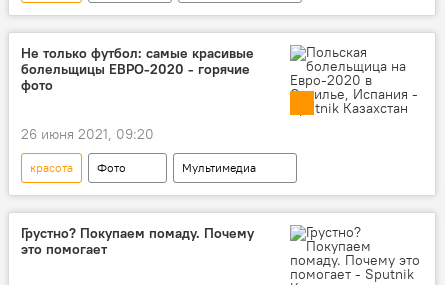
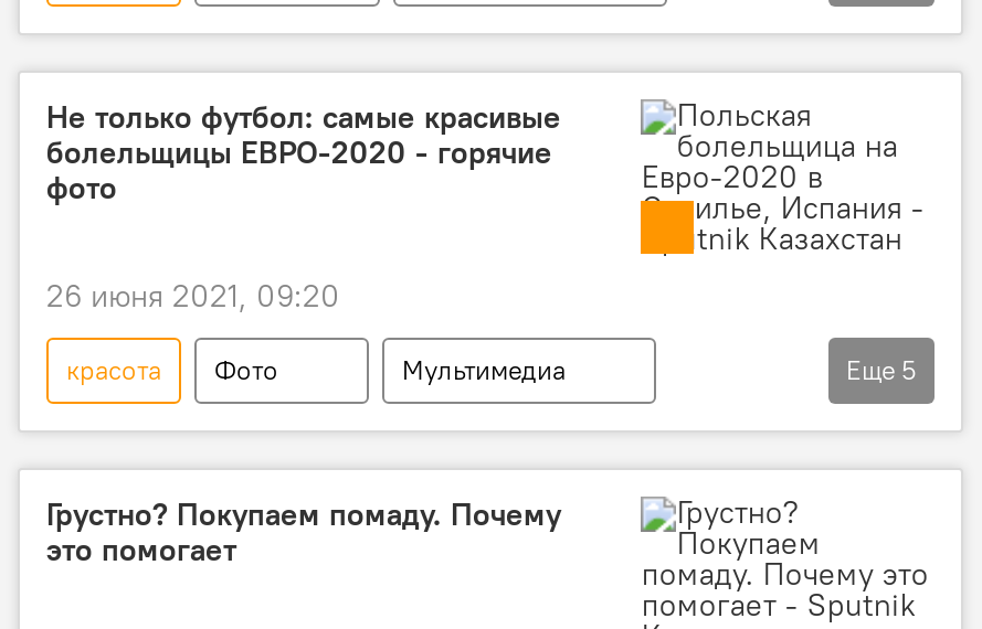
none -> [846,353,917,386] Еще 5

